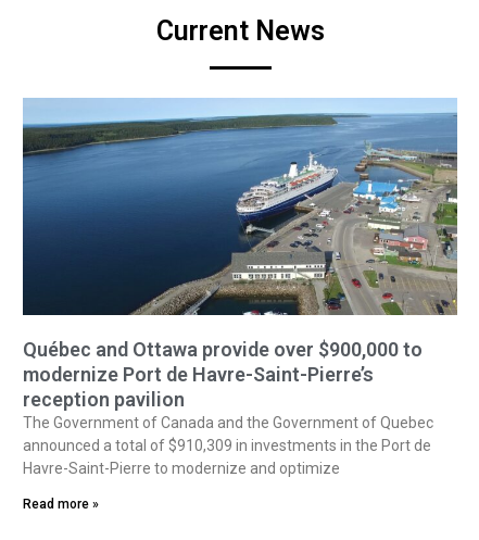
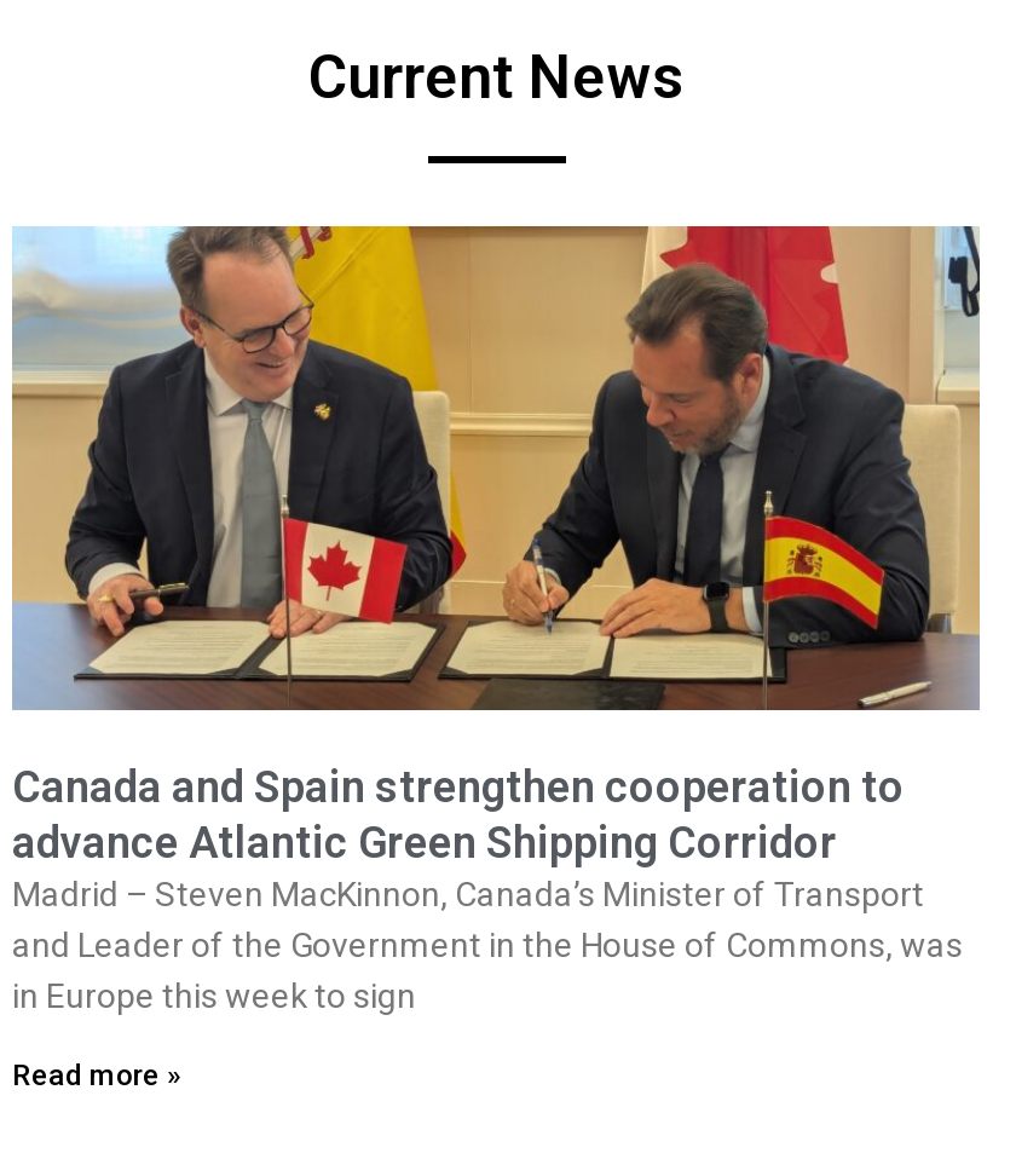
[22,98,458,477] [image] | Québec and Ottawa provide over $900,000 to | modernize Port de Havre-Saint-Pierre’s | reception pavilion | The Government of Canada and the Government of Quebec | announced a total of $910,309 in investments in the Port de | Havre-Saint-Pierre to modernize and optimize -> [10,224,982,1015] [image] | Canada and Spain strengthen cooperation to | advance Atlantic Green Shipping Corridor | Madrid – Steven MacKinnon, Canada’s Minister of Transport | and Leader of the Government in the House of Commons, was | in Europe this week to sign

